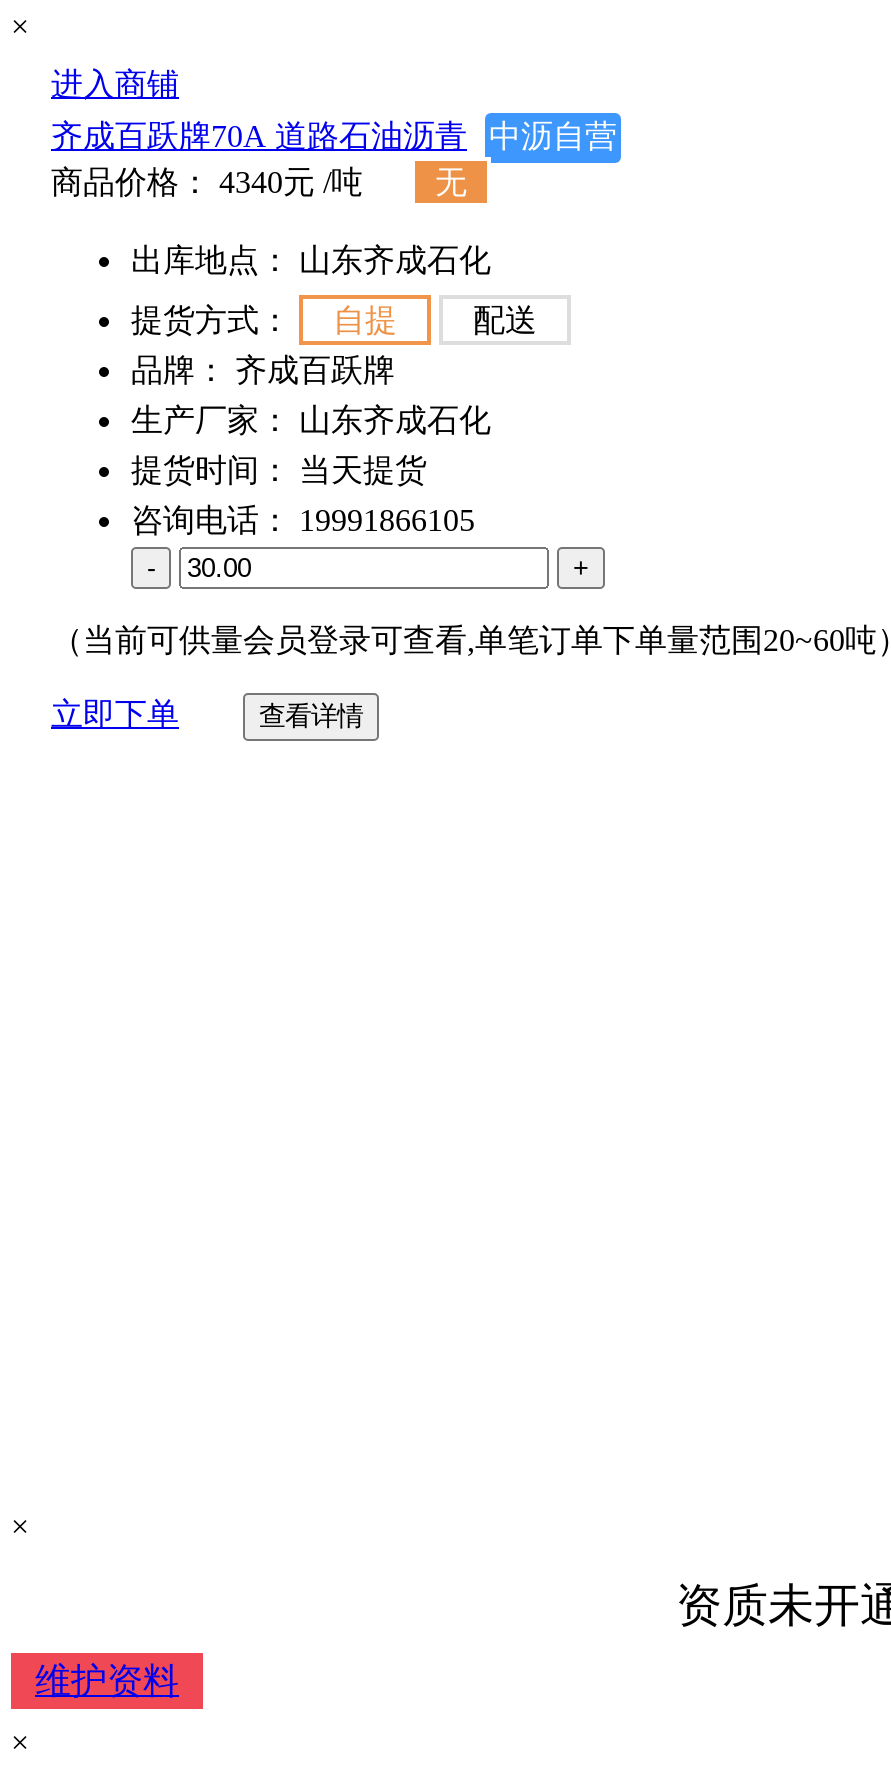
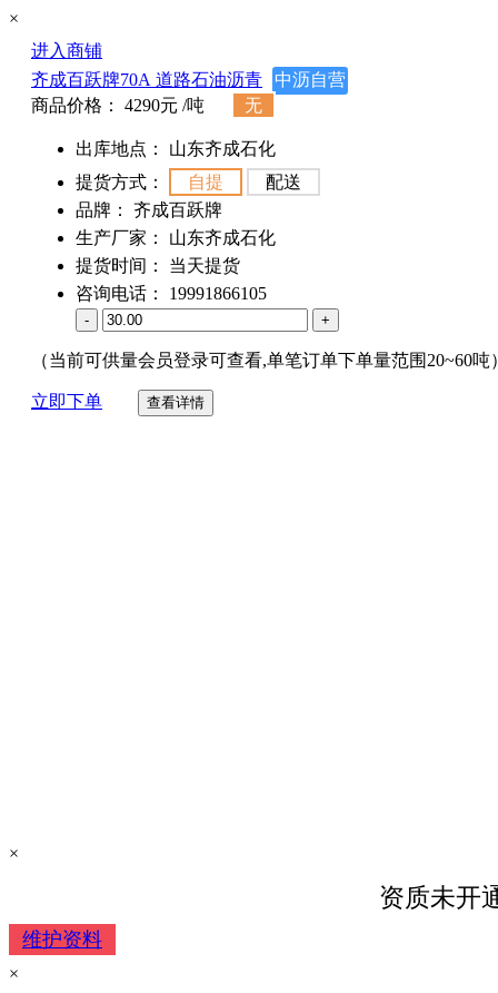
[51,165,363,199] 商品价格： 4340元 /吨 -> [31,96,205,115] 商品价格： 4290元 /吨

